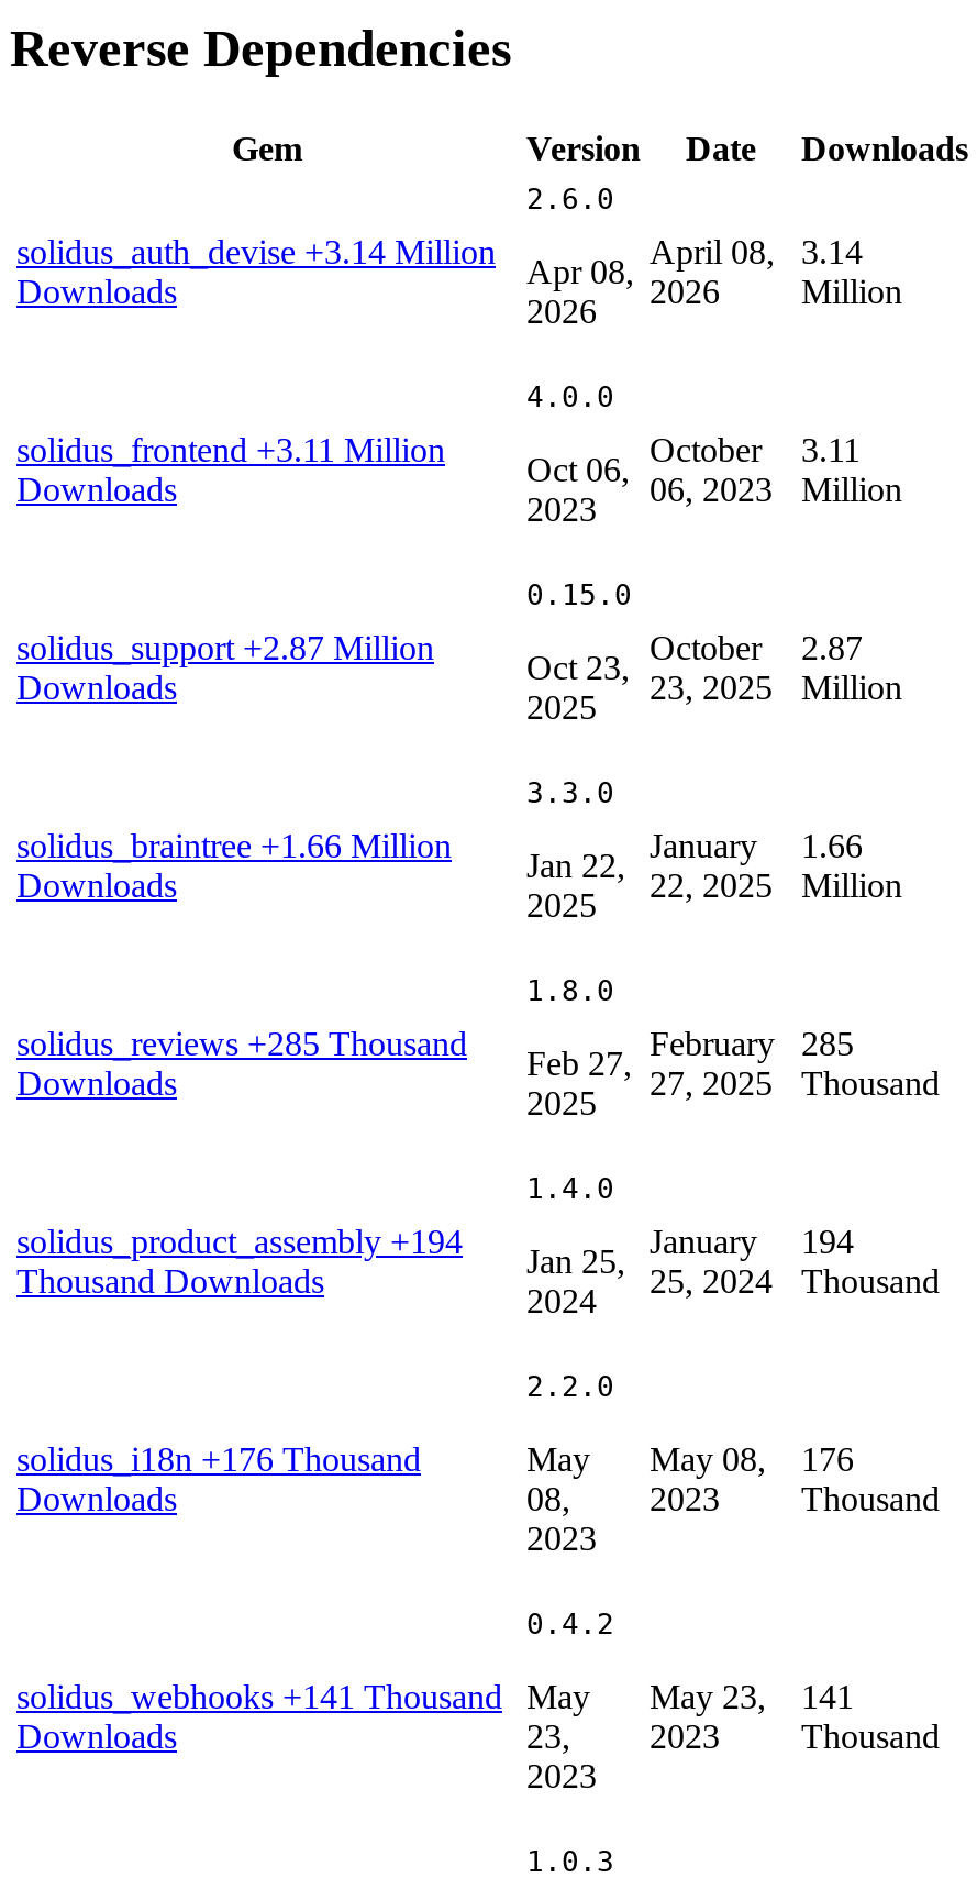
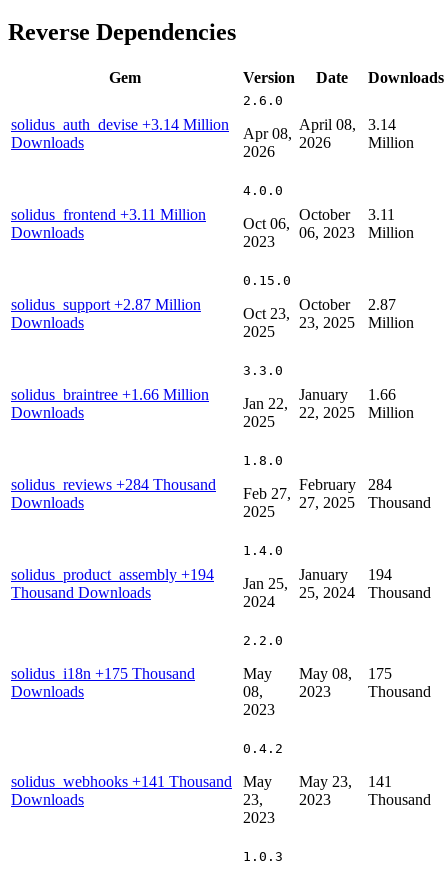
[16,1025,467,1062] solidus_reviews +285 Thousand -> [11,476,216,493] solidus_reviews +284 Thousand
[650,1025,854,1062] February 285 -> [299,476,392,493] February 284
[16,1441,421,1478] solidus_i18n +176 Thousand -> [11,665,195,682] solidus_i18n +175 Thousand
[526,1441,854,1478] May May 08, 176 -> [243,665,392,682] May May 08, 175

